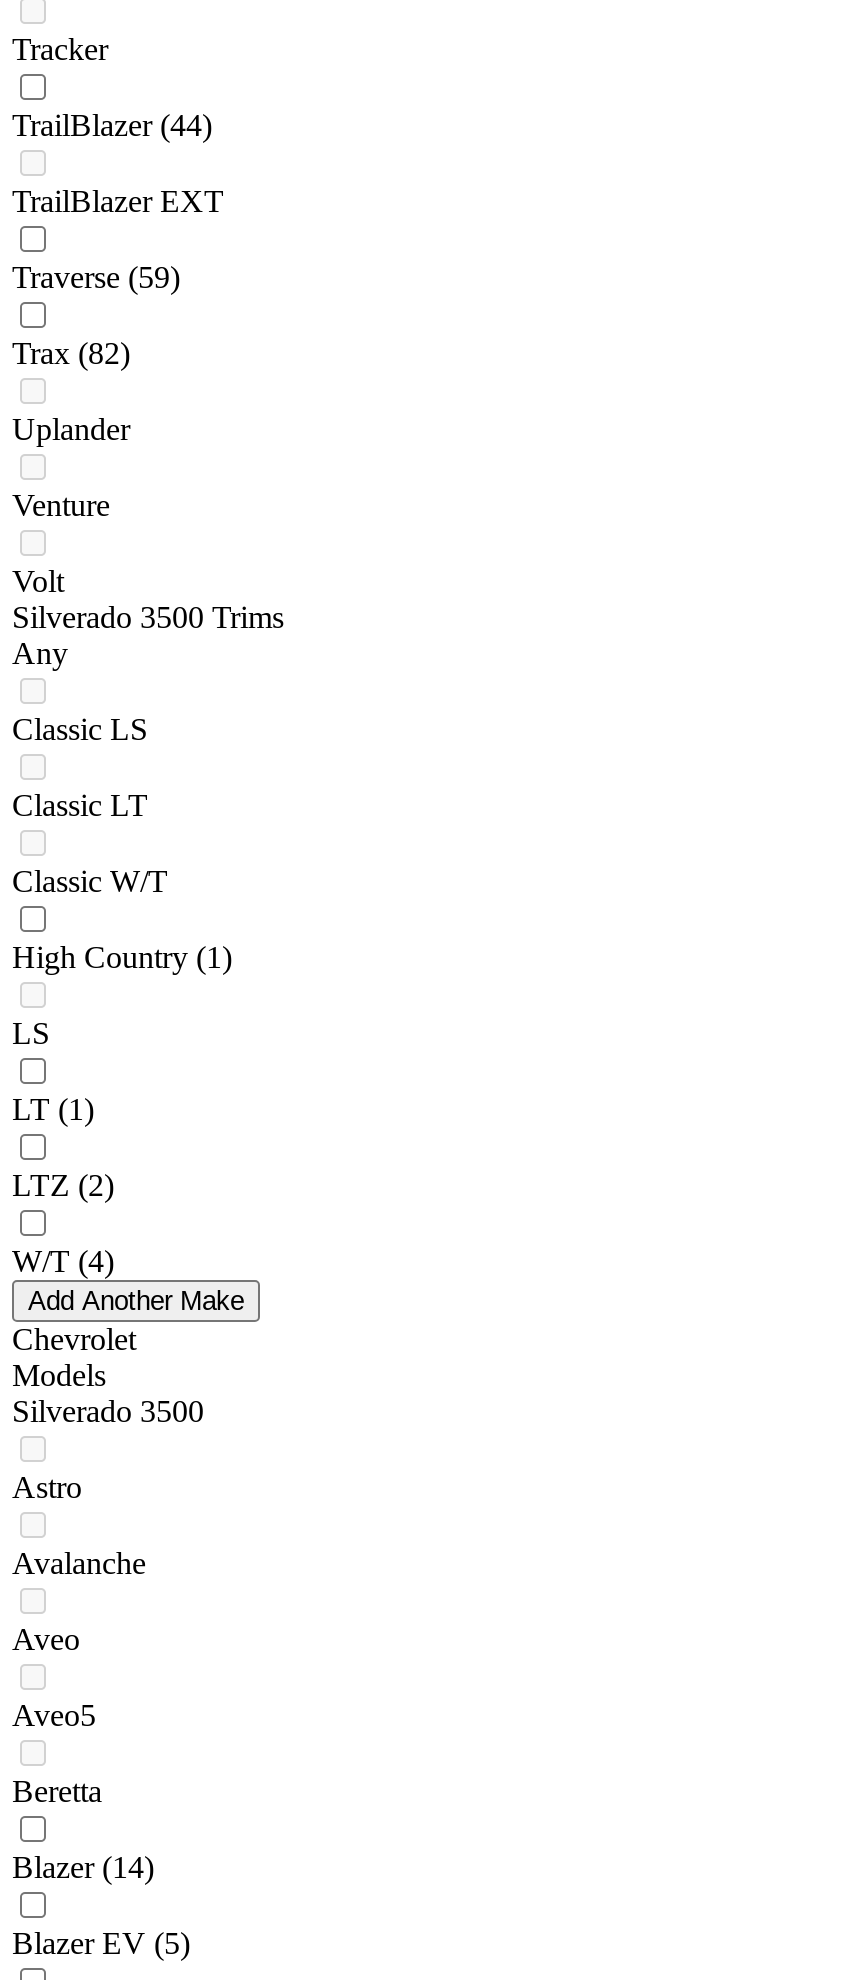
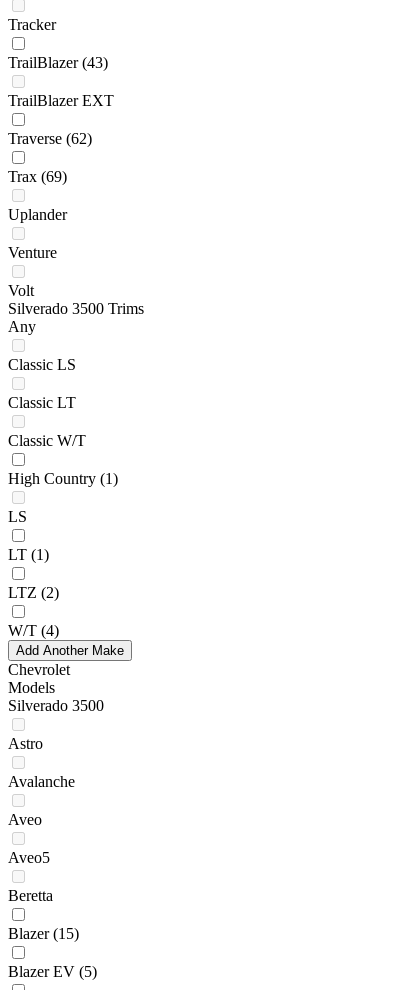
[12,109,212,143] TrailBlazer (44) -> [8,54,108,71] TrailBlazer (43)
[12,261,180,295] Traverse (59) -> [8,130,92,147] Traverse (62)
[12,337,130,371] Trax (82) -> [8,168,67,185] Trax (69)
[12,1851,154,1885] Blazer (14) -> [8,925,79,942] Blazer (15)

